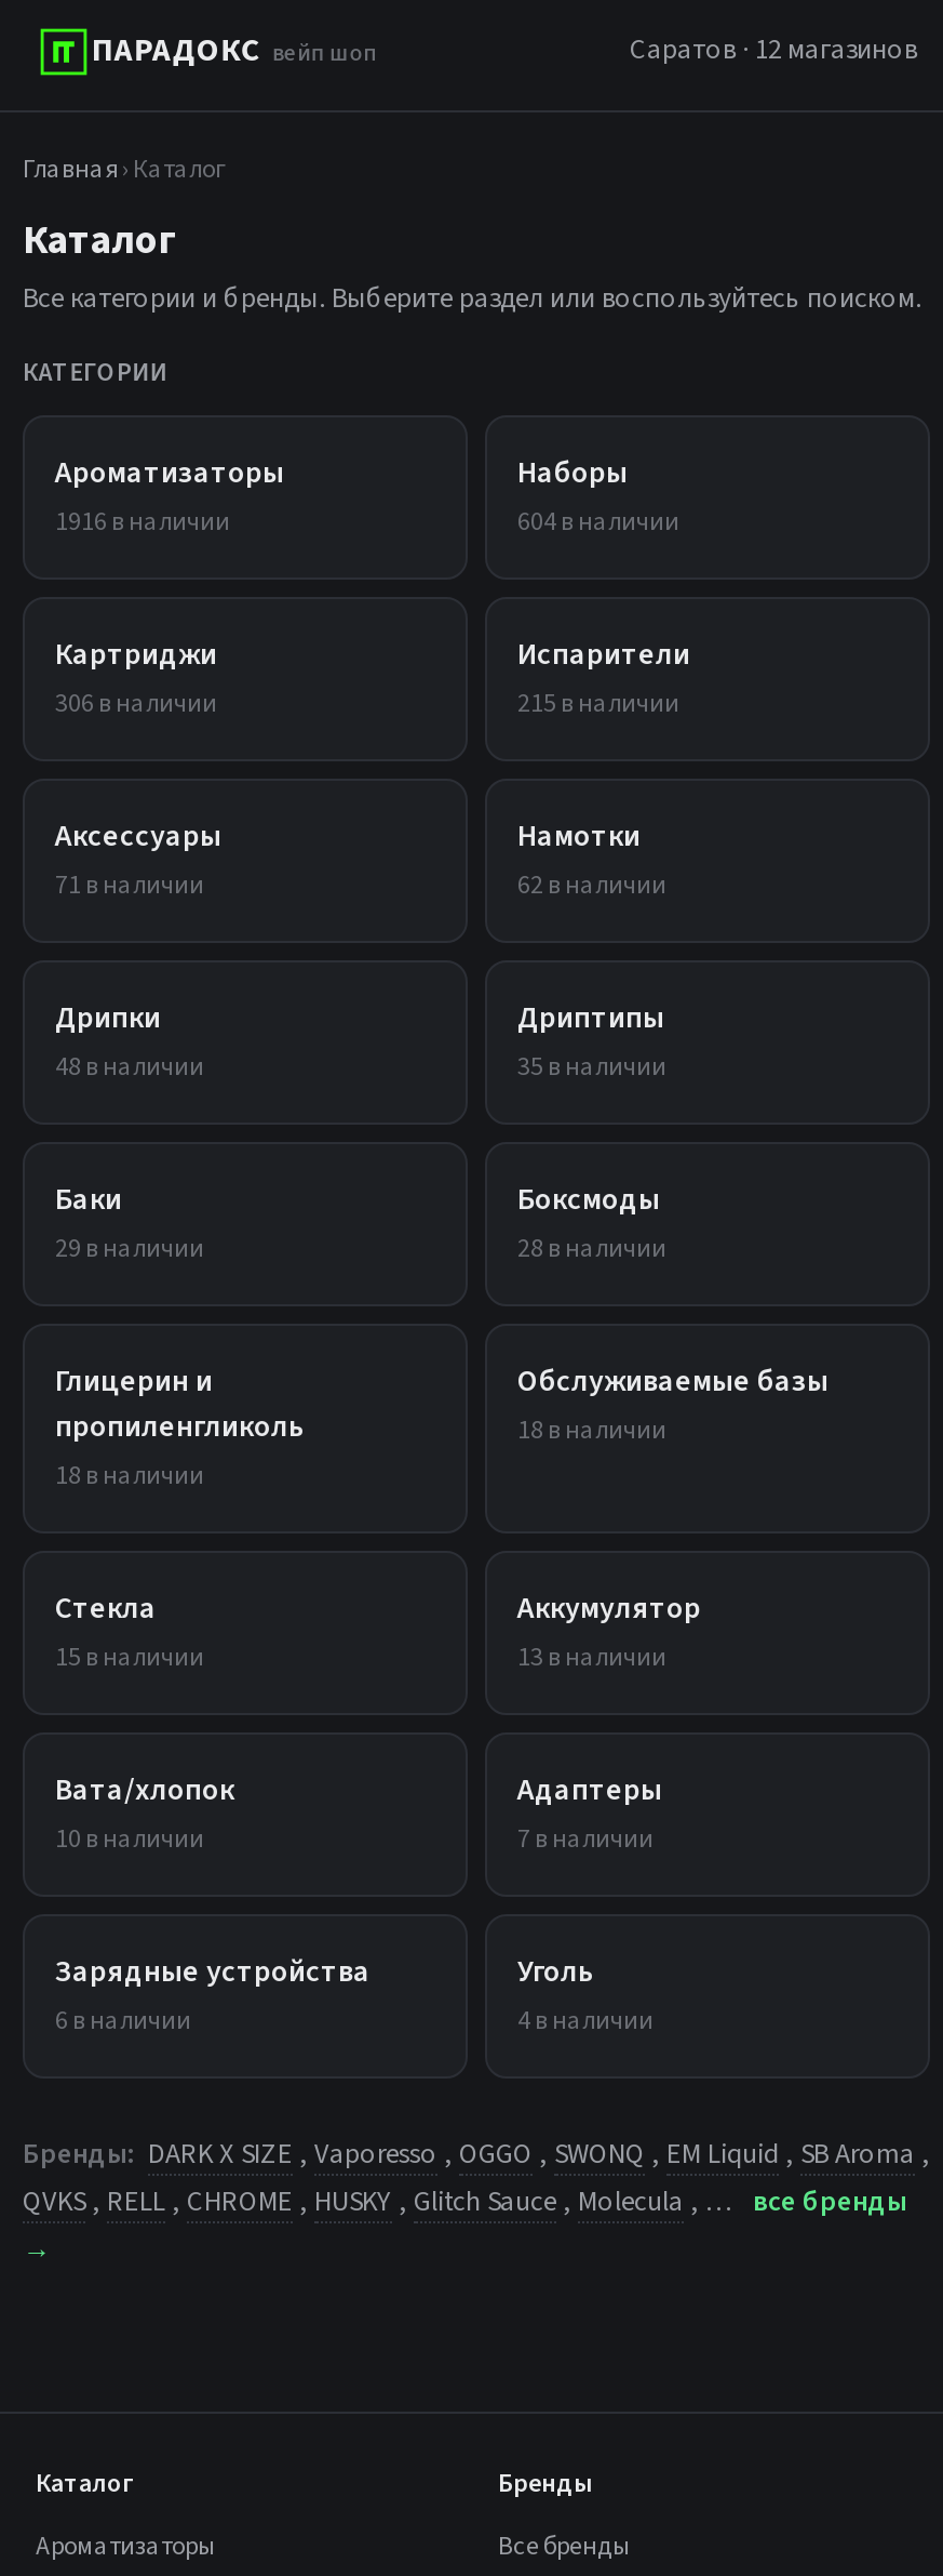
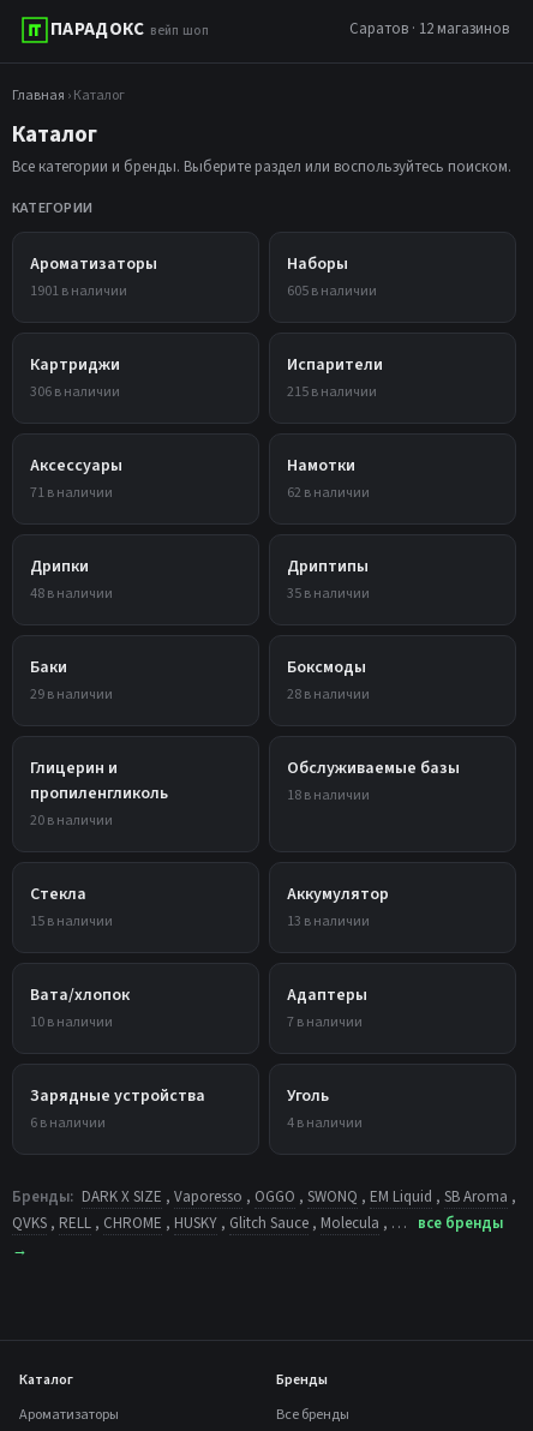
[55,504,230,541] 1916 в наличии -> [30,281,127,301] 1901 в наличии
[517,504,679,541] 604 в наличии -> [287,281,377,301] 605 в наличии
[55,1458,204,1495] 18 в наличии -> [30,810,113,831] 20 в наличии

